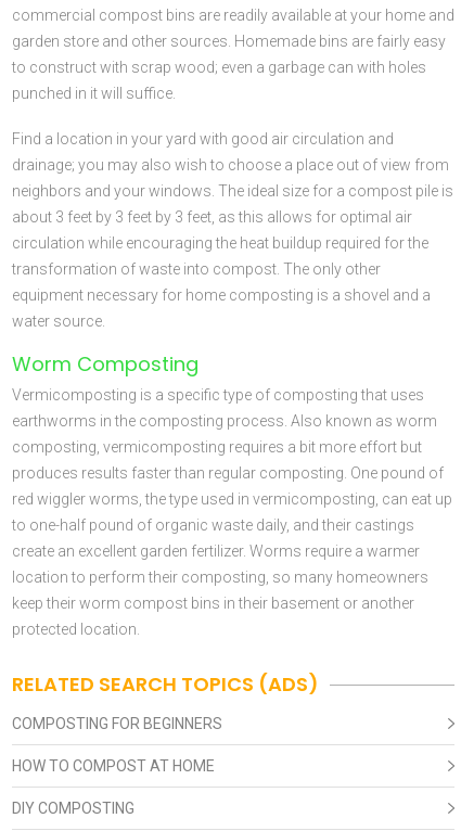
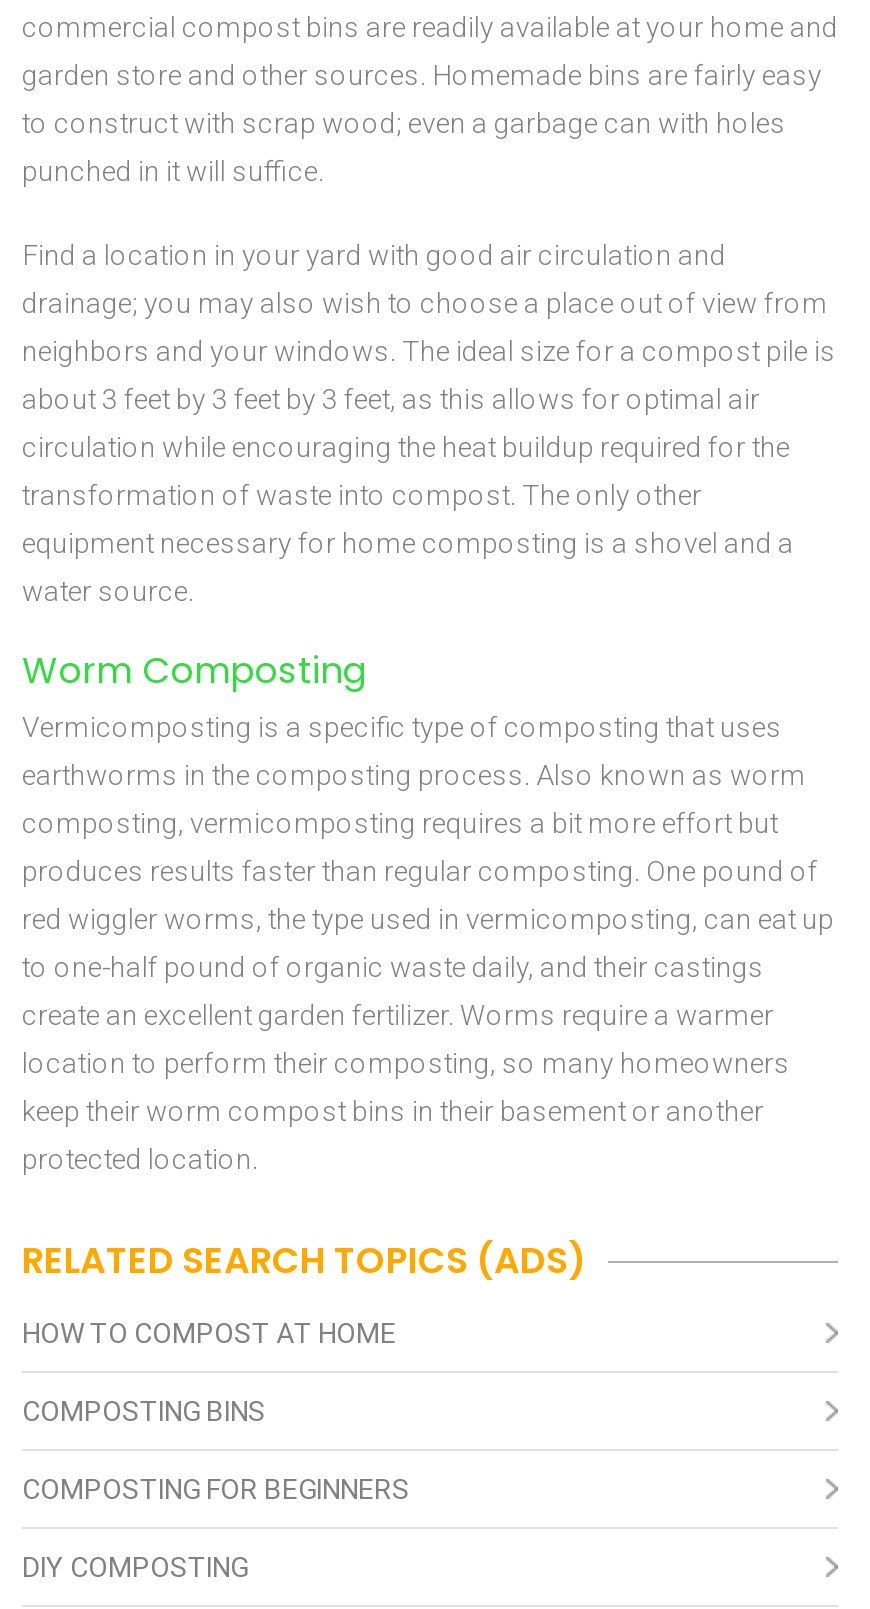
none -> [22,1395,266,1427] COMPOSTING BINS
moved [12,715,222,732] -> [22,1473,410,1505]: COMPOSTING FOR BEGINNERS
moved [12,757,215,774] -> [22,1317,396,1349]: HOW TO COMPOST AT HOME

